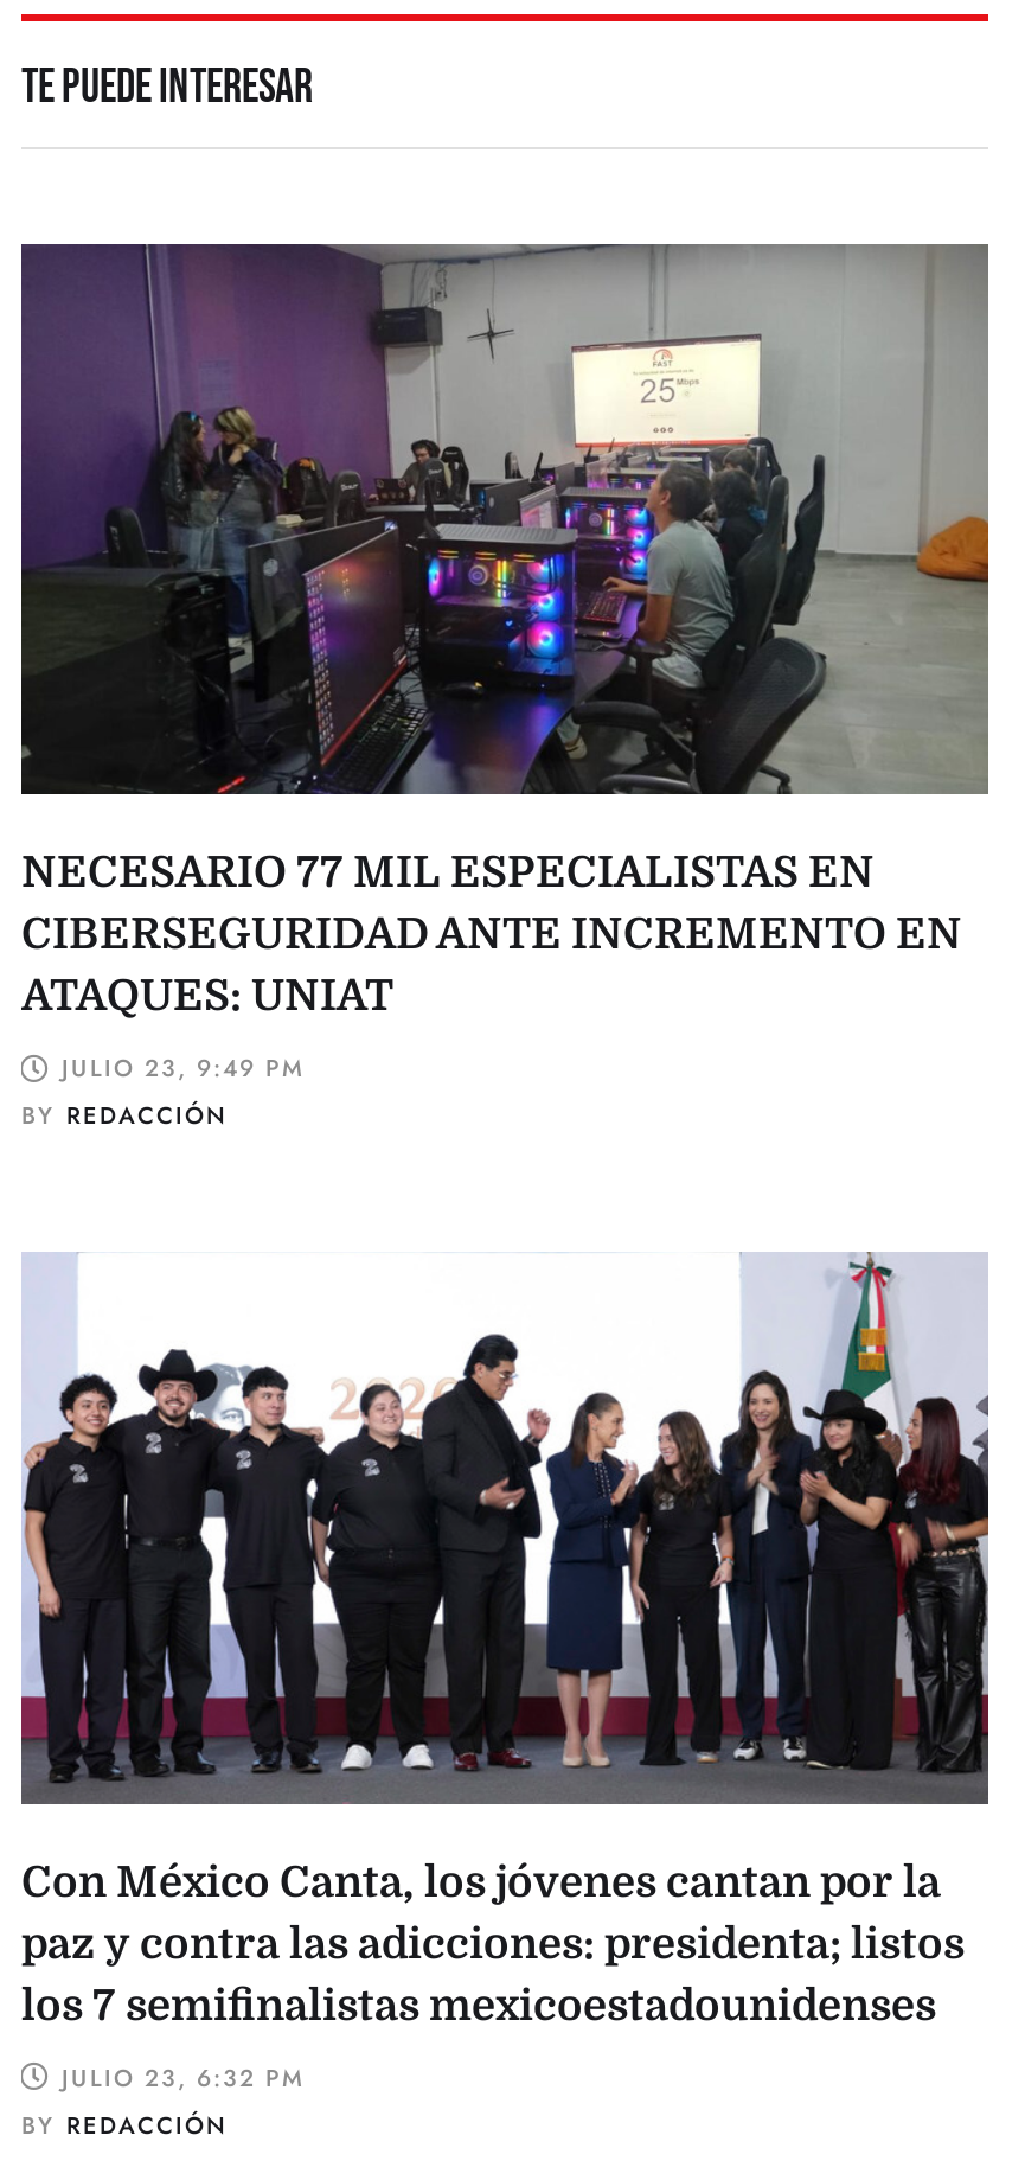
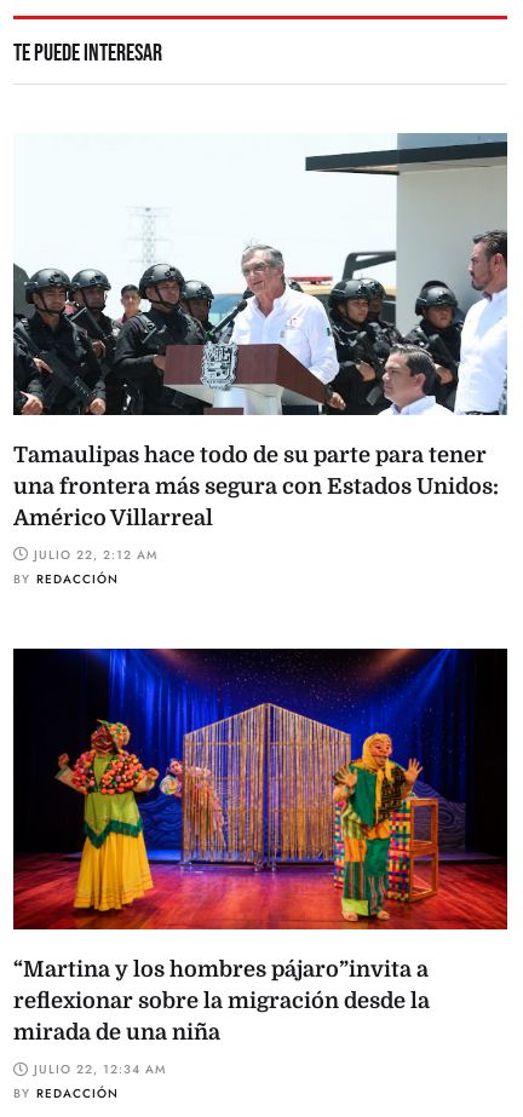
[19,241,991,1020] [image] | NECESARIO 77 MIL ESPECIALISTAS EN | CIBERSEGURIDAD ANTE INCREMENTO EN | ATAQUES: UNIAT -> [13,133,507,530] [image] | Tamaulipas hace todo de su parte para tener | una frontera más segura con Estados Unidos: | Américo Villarreal
[62,1051,303,1086] JULIO 23, 9:49 PM -> [34,545,157,563] JULIO 22, 2:12 AM
[19,1251,991,2029] [image] | Con México Canta, los jóvenes cantan por la | paz y contra las adicciones: presidenta; listos | los 7 semifinalistas mexicoestadounidenses -> [12,647,508,1045] [image] | “Martina y los hombres pájaro”invita a | reflexionar sobre la migración desde la | mirada de una niña
[62,2060,303,2095] JULIO 23, 6:32 PM -> [34,1060,166,1079] JULIO 22, 12:34 AM

